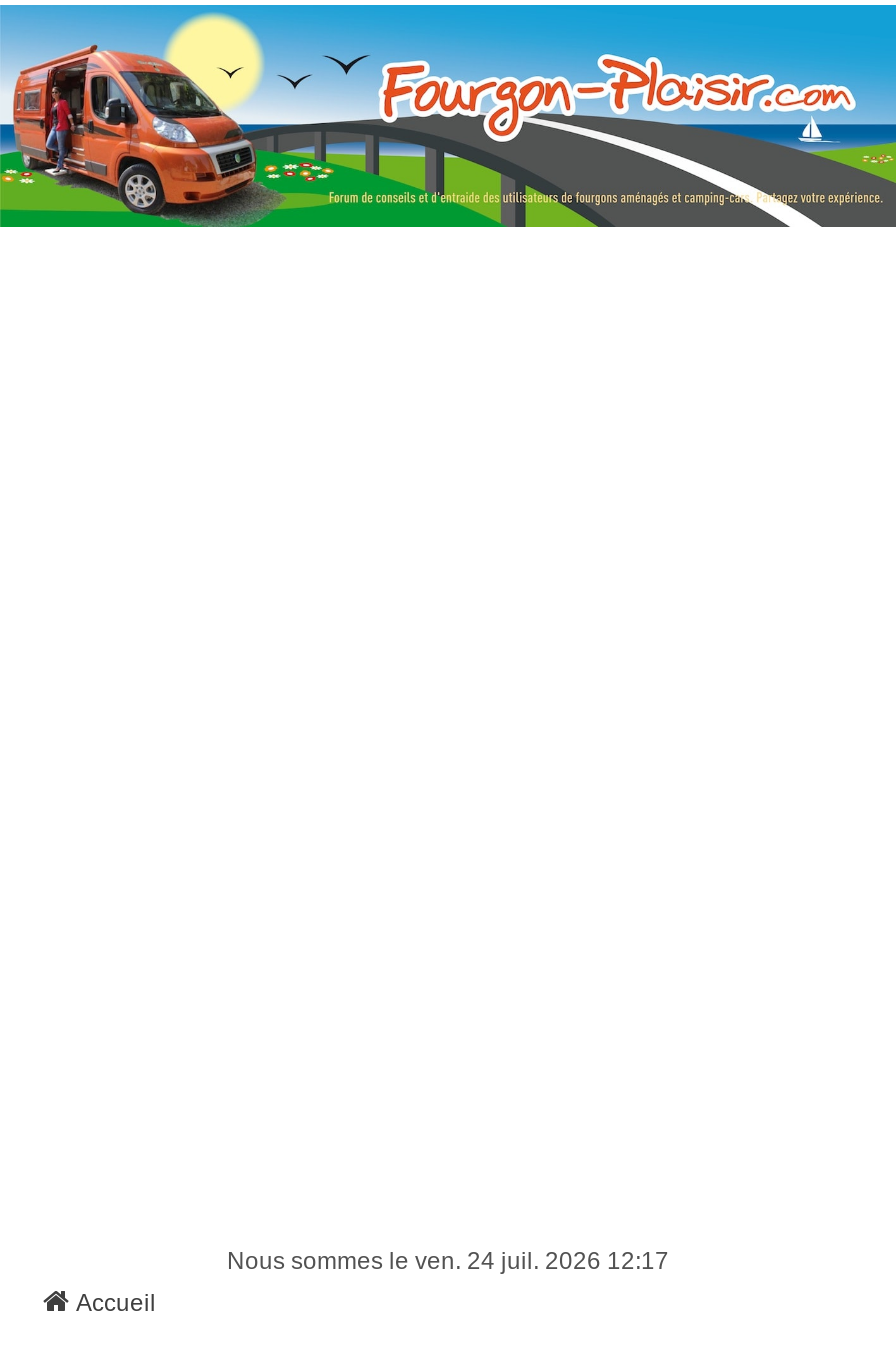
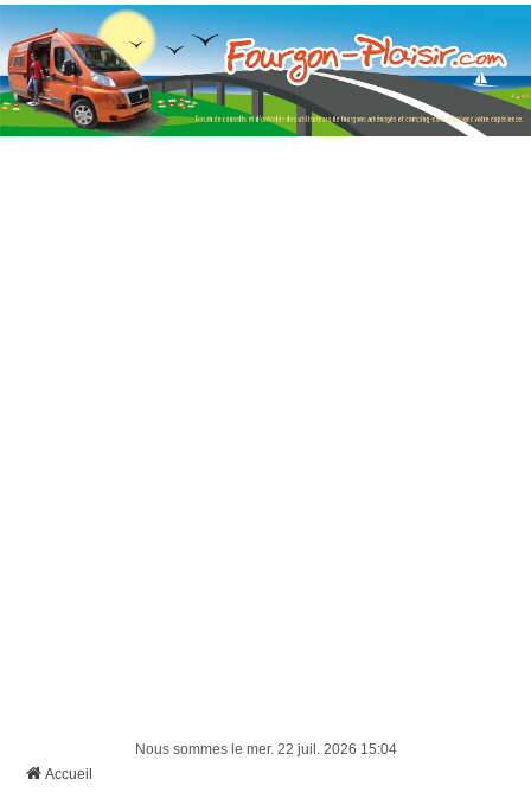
[227,1247,669,1275] Nous sommes le ven. 24 juil. 2026 12:17 -> [135,741,396,758] Nous sommes le mer. 22 juil. 2026 15:04

